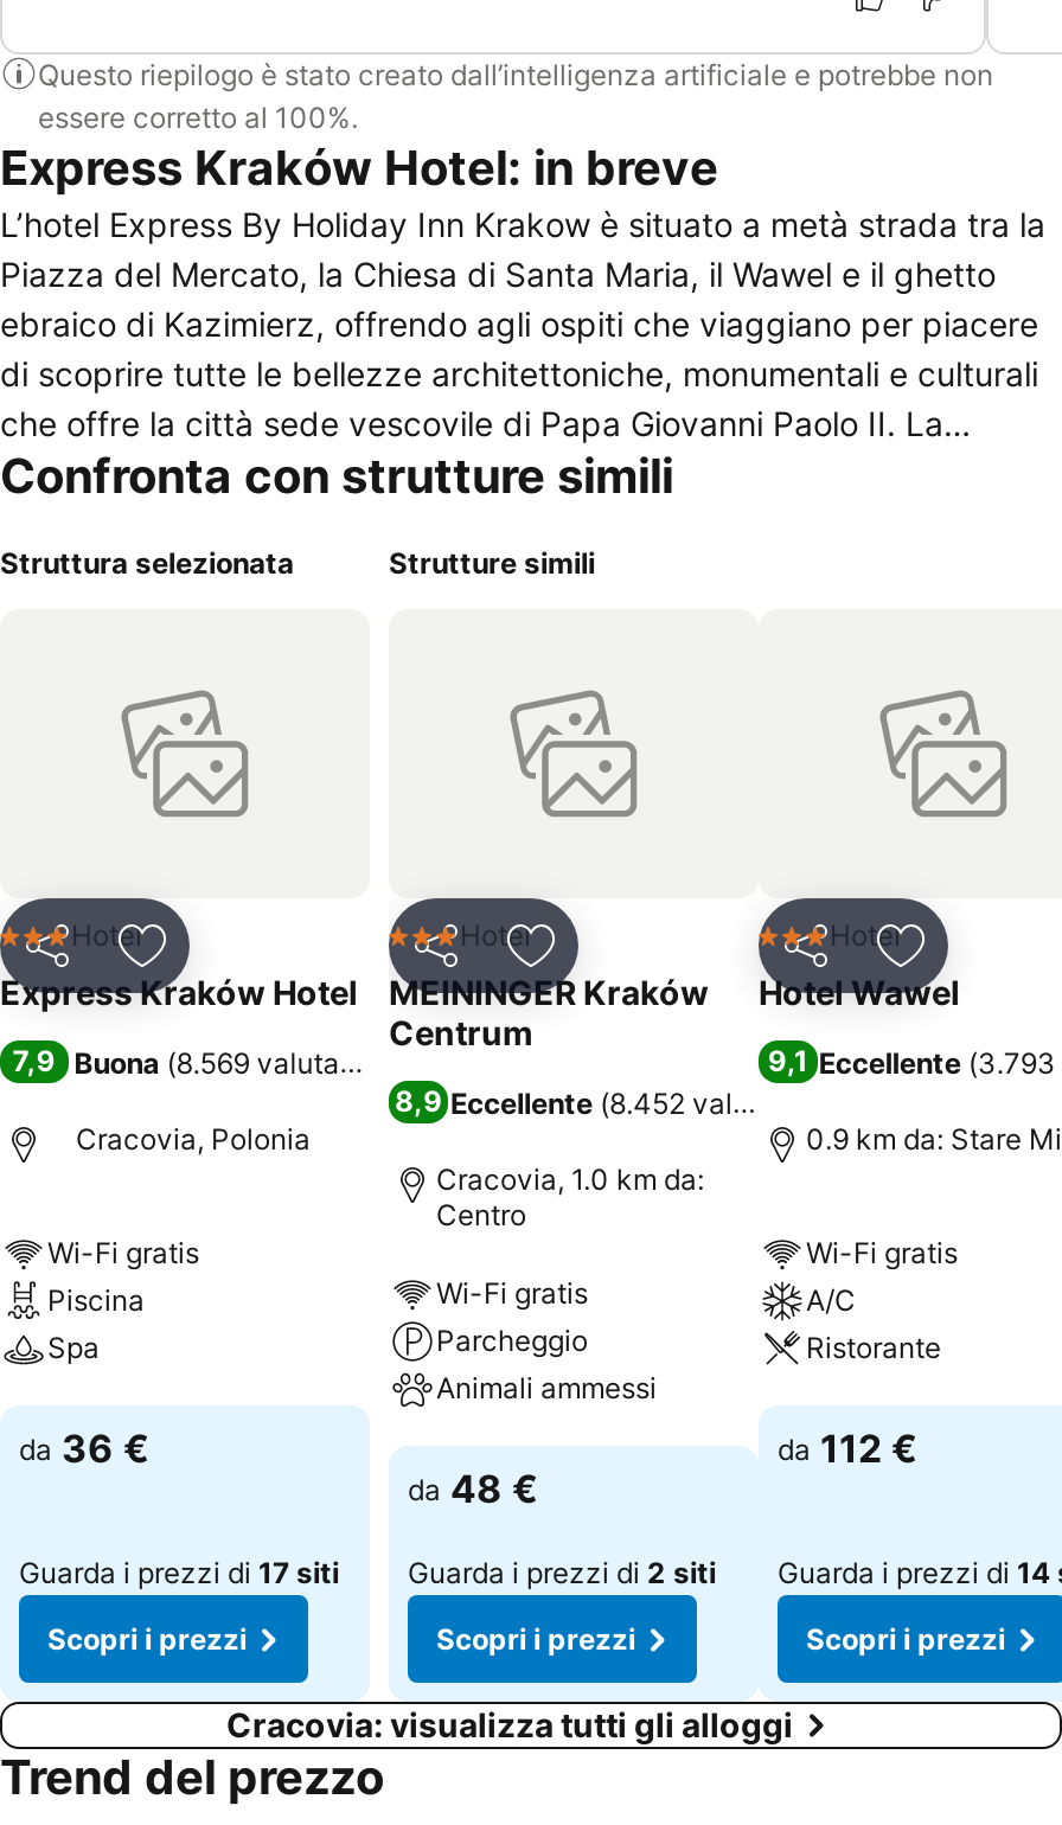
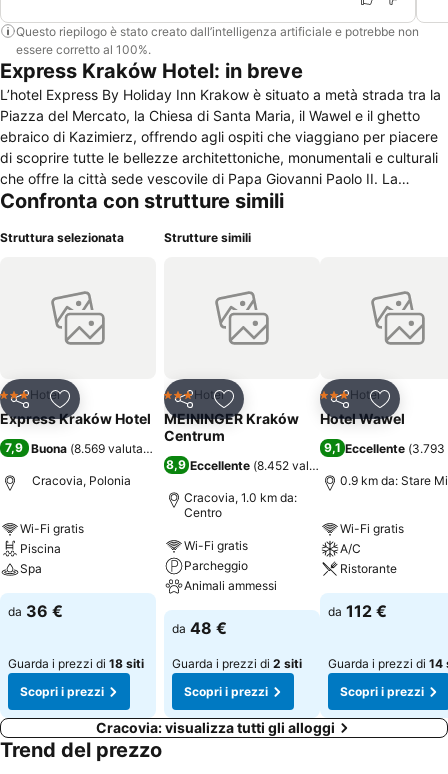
[19,1555,339,1590] Guarda i prezzi di 17 siti -> [8,656,144,671] Guarda i prezzi di 18 siti

